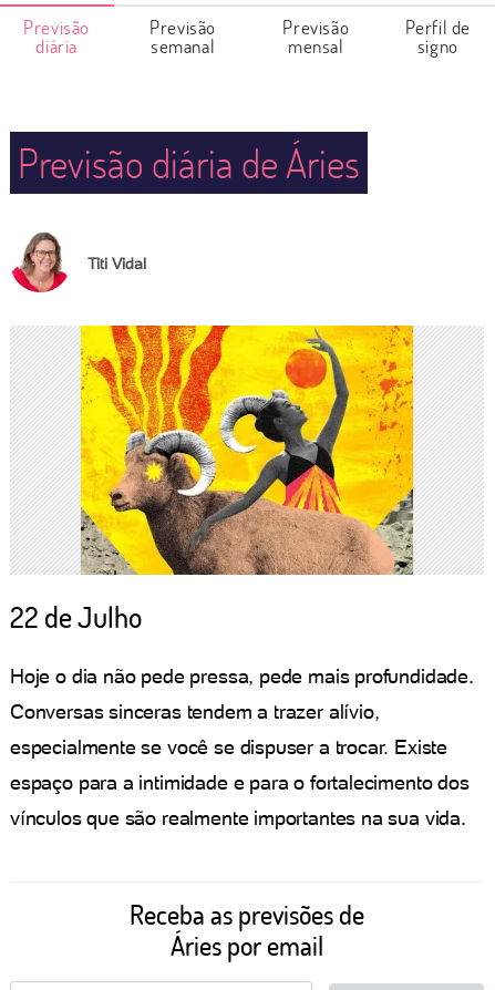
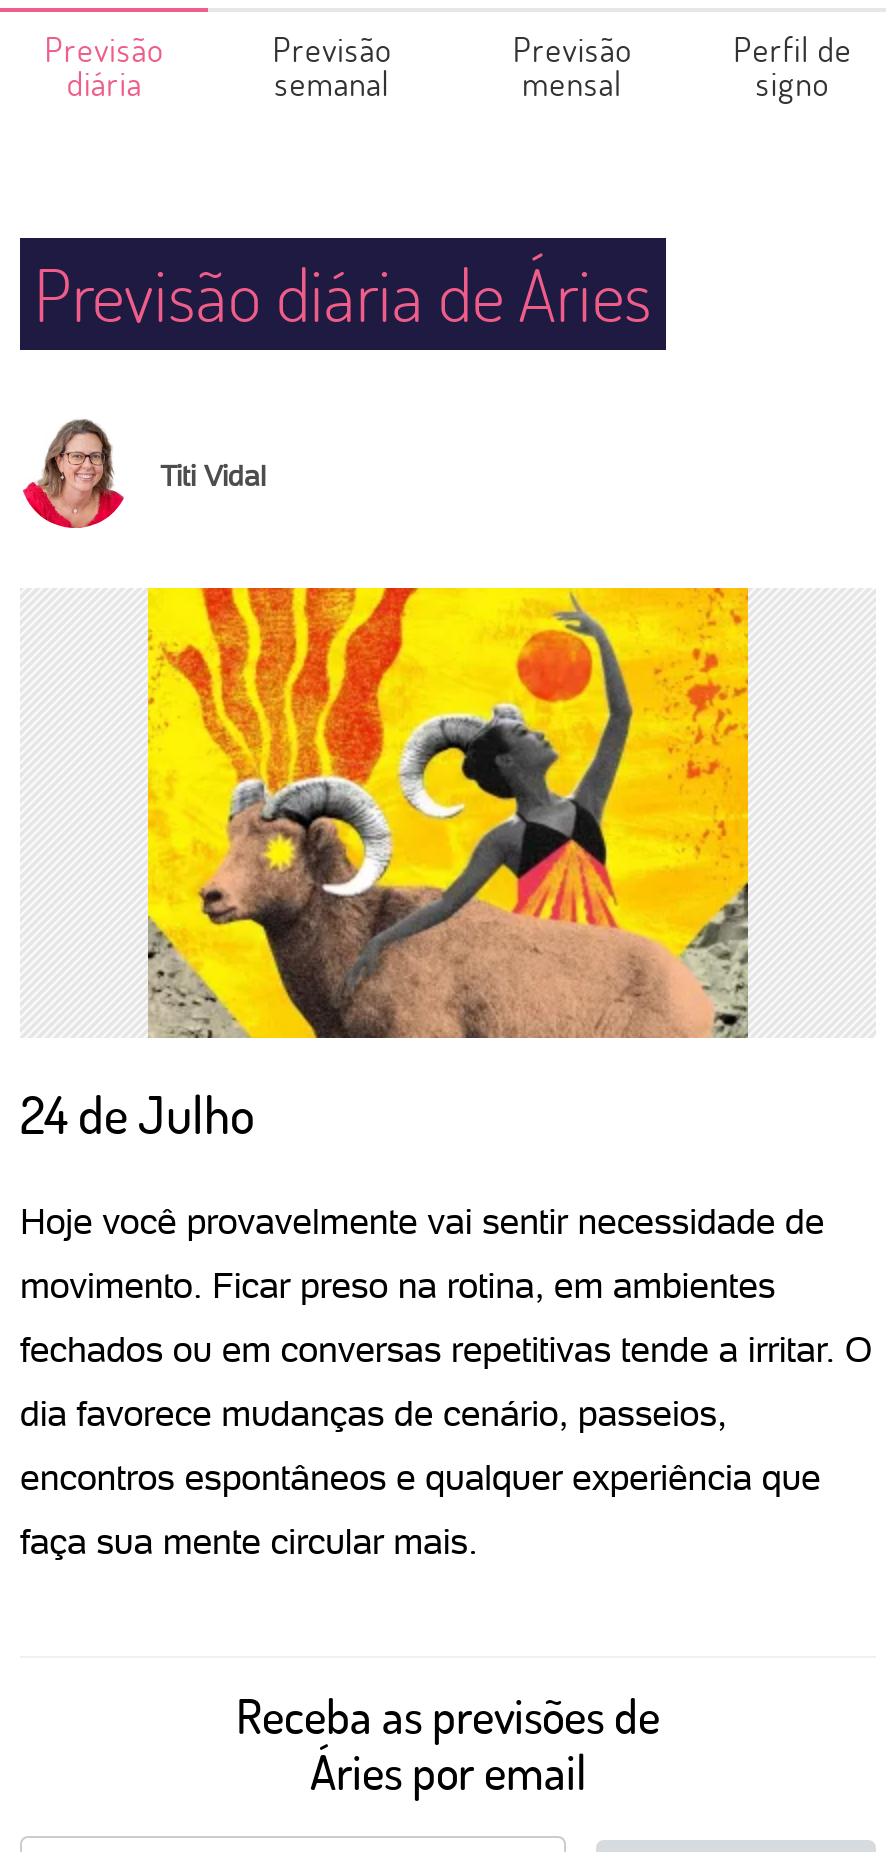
[10,598,474,829] 22 de Julho | Hoje o dia não pede pressa, pede mais profundidade. | Conversas sinceras tendem a trazer alívio, | especialmente se você se dispuser a trocar. Existe | espaço para a intimidade e para o fortalecimento dos | vínculos que são realmente importantes na sua vida. -> [20,1080,872,1562] 24 de Julho | Hoje você provavelmente vai sentir necessidade de | movimento. Ficar preso na rotina, em ambientes | fechados ou em conversas repetitivas tende a irritar. O | dia favorece mudanças de cenário, passeios, | encontros espontâneos e qualquer experiência que | faça sua mente circular mais.

